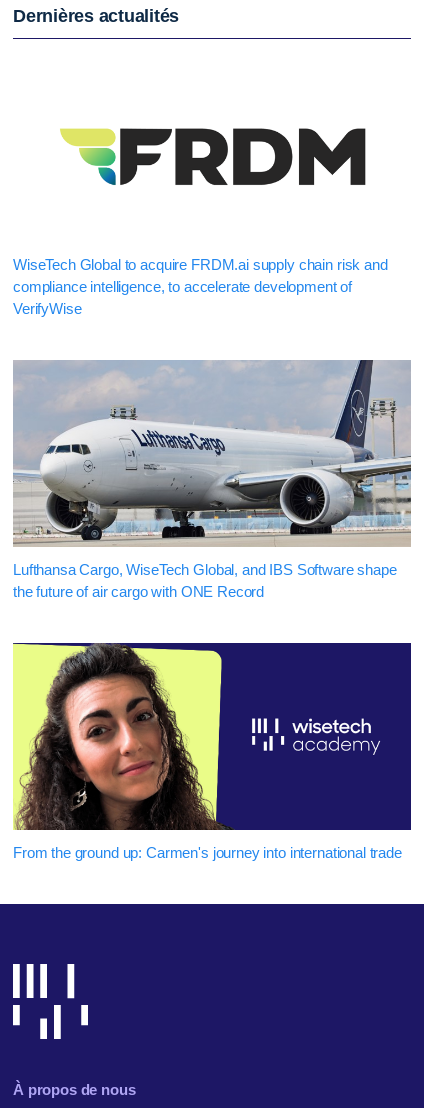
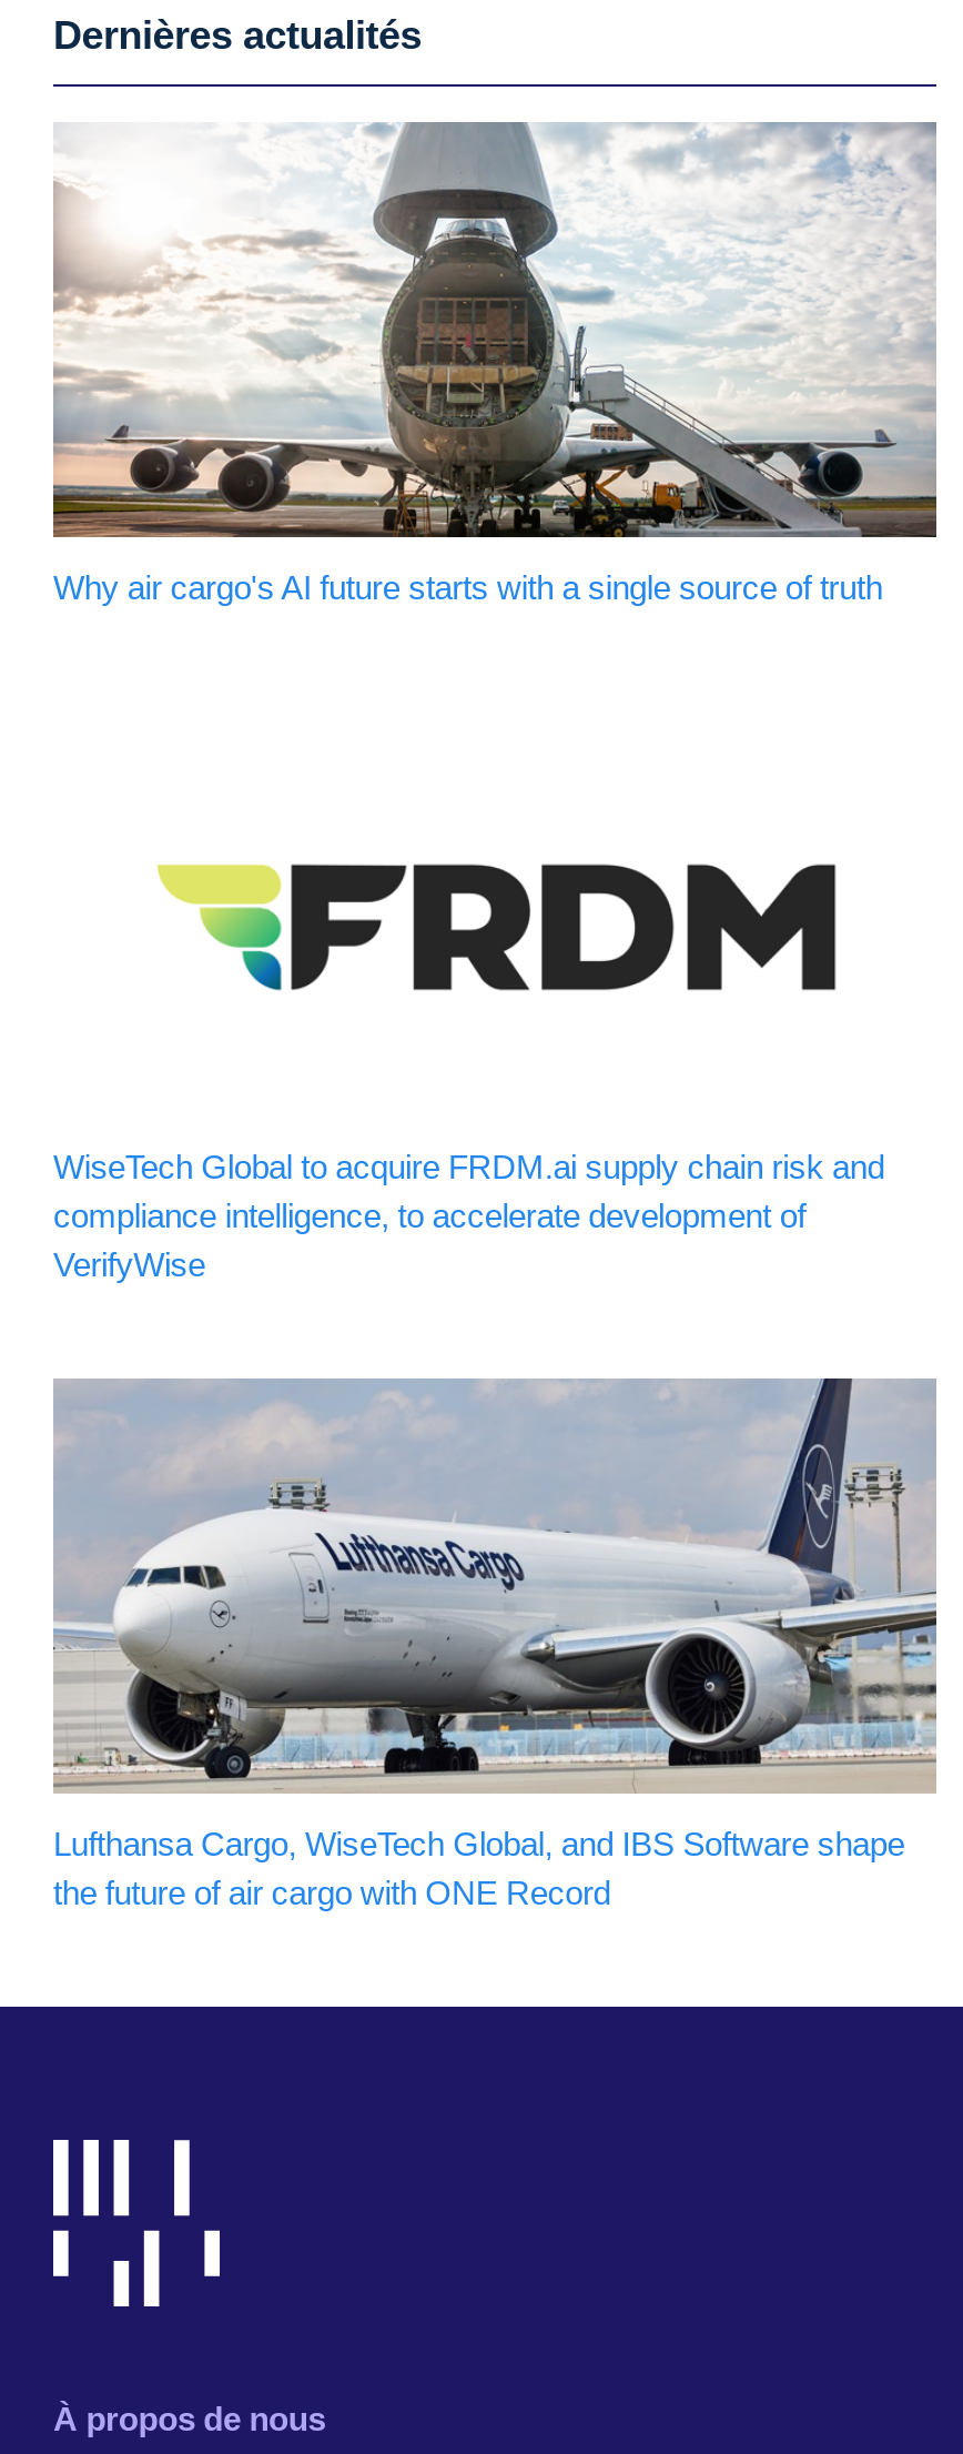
none -> [51,120,939,606] [image] | Why air cargo's AI future starts with a single source of truth
moved [82,146,117,182] -> [206,903,284,983]: [image]
moved [11,256,413,600] -> [49,1148,941,1911]: [image] | WiseTech Global to acquire FRDM.ai supply chain risk and | compliance intelligence, to accelerate development of | VerifyWise | Lufthansa Cargo, WiseTech Global, and IBS Software shape | the future of air cargo with ONE Record
[12,643,412,861] [image] | From the ground up: Carmen's journey into international trade -> none

